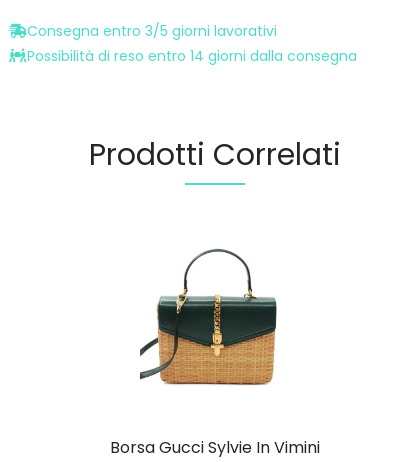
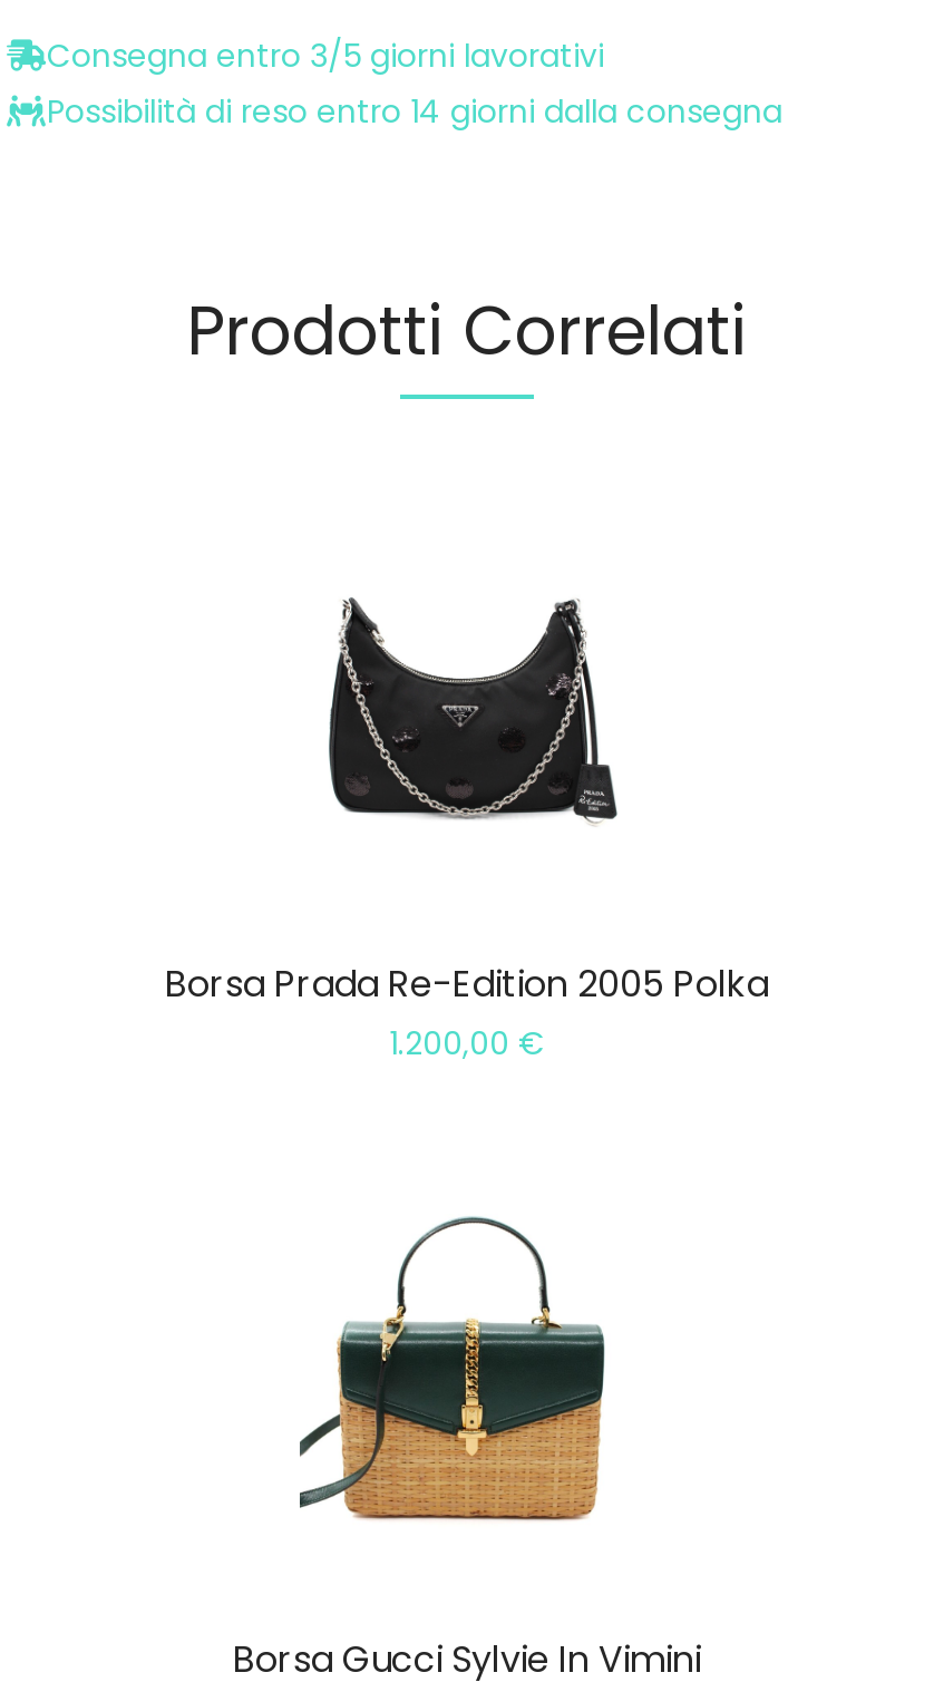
none -> [165,958,769,1065] Borsa Prada Re-Edition 2005 Polka | 1.200,00 €
none -> [327,595,619,825] [image]

